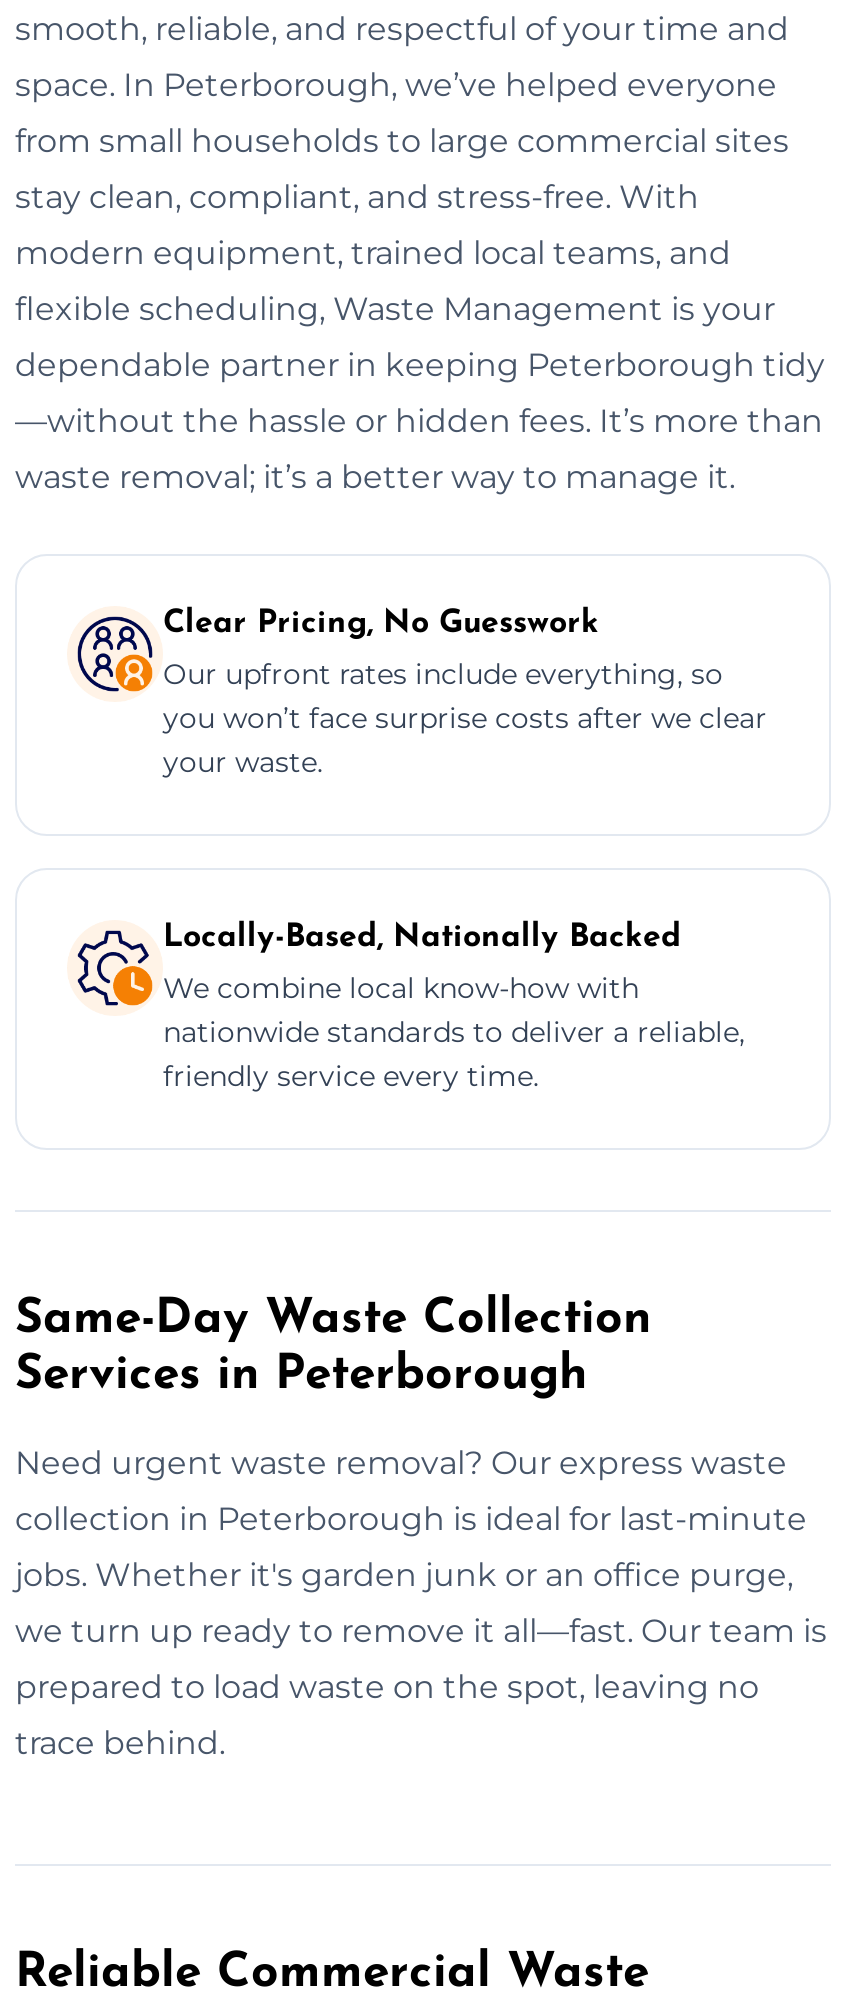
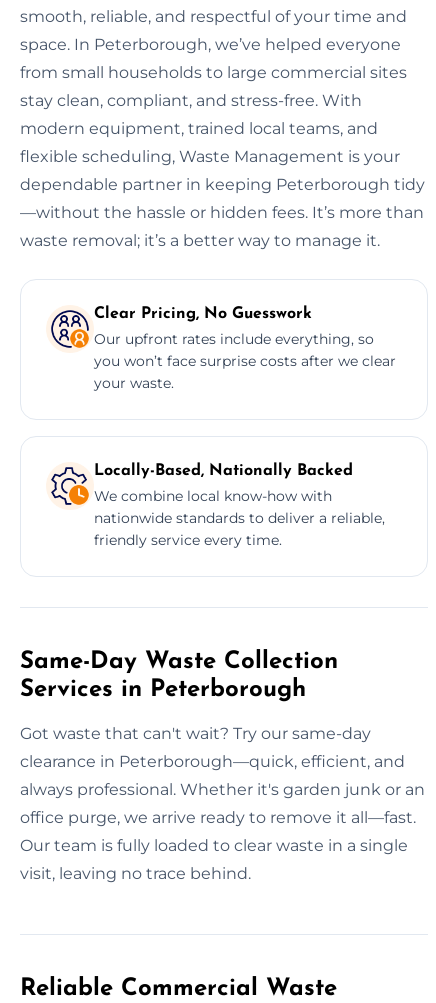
[15,1443,787,1481] Need urgent waste removal? Our express waste -> [20,724,371,743] Got waste that can't wait? Try our same-day
[15,1499,807,1537] collection in Peterborough is ideal for last-minute -> [20,752,405,771] clearance in Peterborough—quick, efficient, and
[15,1555,793,1593] jobs. Whether it's garden junk or an office purge, -> [20,780,425,799] always professional. Whether it's garden junk or an
[15,1611,827,1649] we turn up ready to remove it all—fast. Our team is -> [20,808,416,827] office purge, we arrive ready to remove it all—fast.
[15,1667,759,1705] prepared to load waste on the spot, leaving no -> [20,836,408,855] Our team is fully loaded to clear waste in a single
[15,1723,225,1761] trace behind. -> [20,864,251,883] visit, leaving no trace behind.

